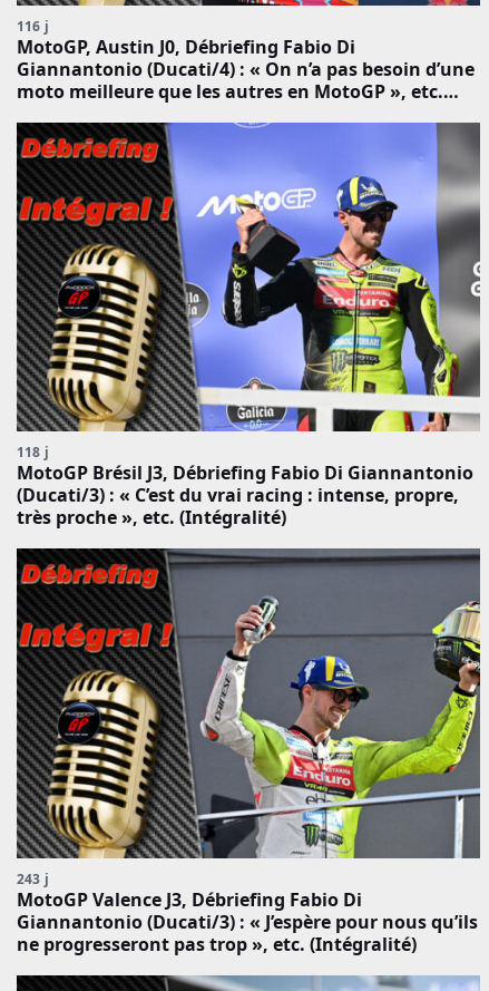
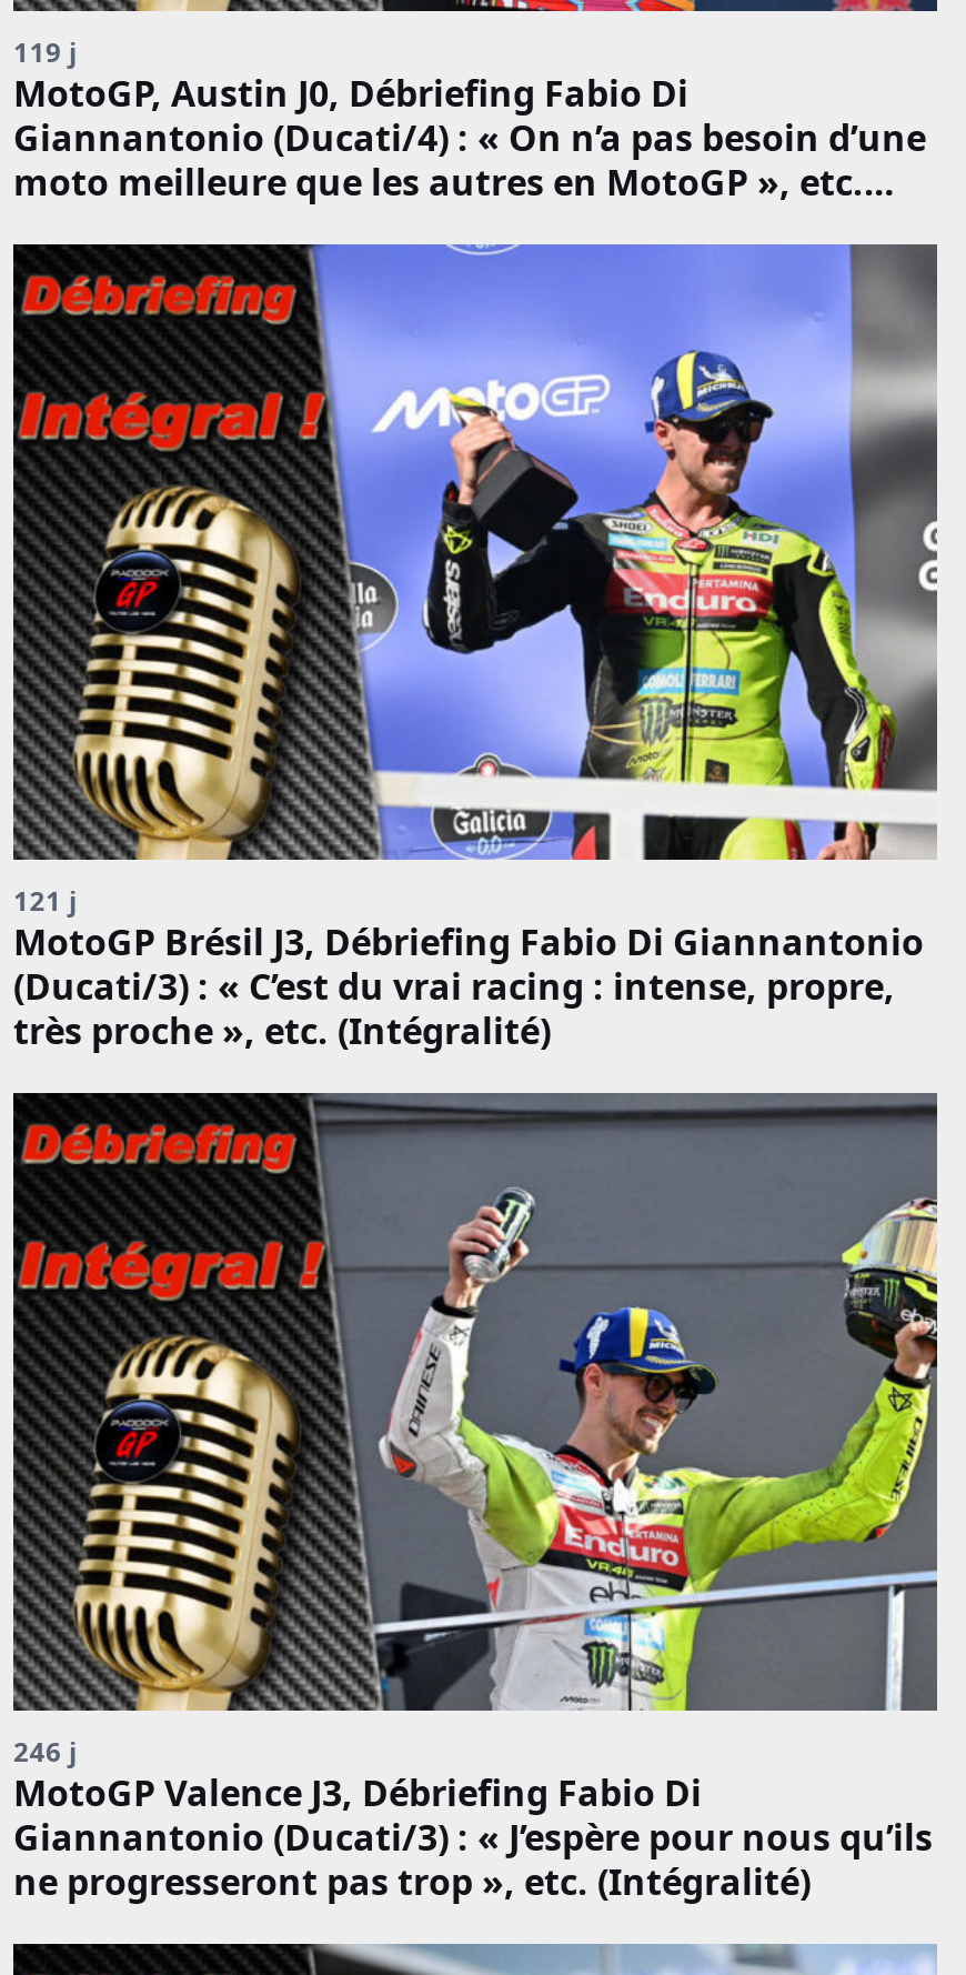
[17,17,49,36] 116 j -> [13,33,78,71] 119 j
[17,443,49,462] 118 j -> [13,883,78,920] 121 j
[17,869,49,888] 243 j -> [13,1732,78,1770] 246 j

